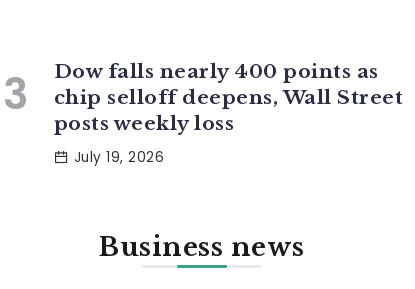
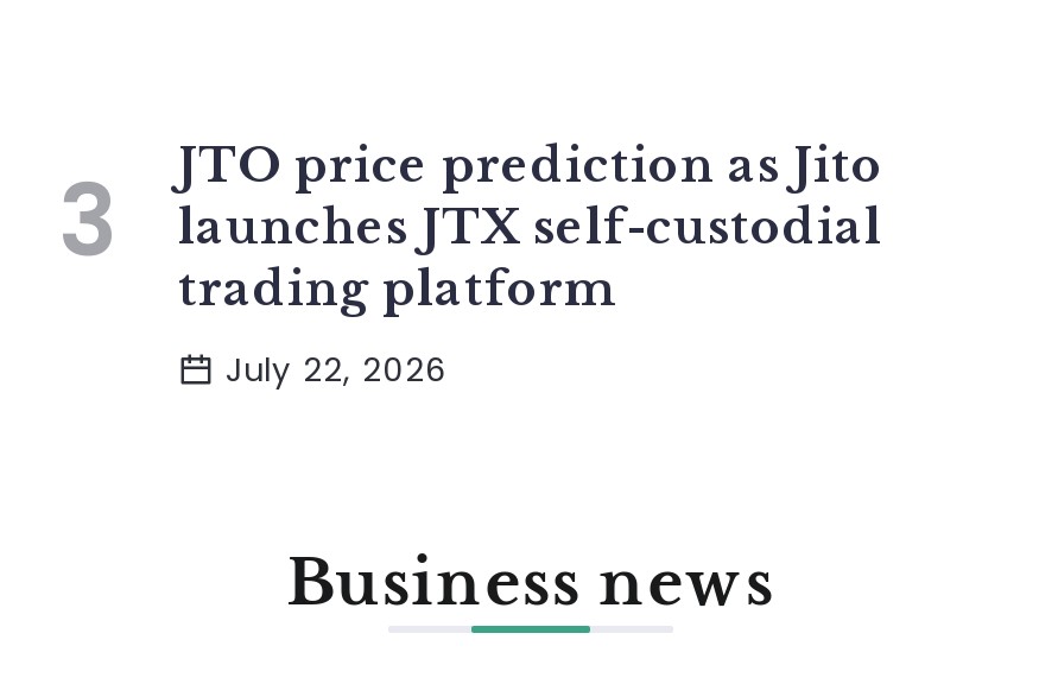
[53,59,403,135] Dow falls nearly 400 points as | chip selloff deepens, Wall Street | posts weekly loss -> [178,136,883,317] JTO price prediction as Jito | launches JTX self-custodial | trading platform
[73,148,164,167] July 19, 2026 -> [226,348,448,393] July 22, 2026

